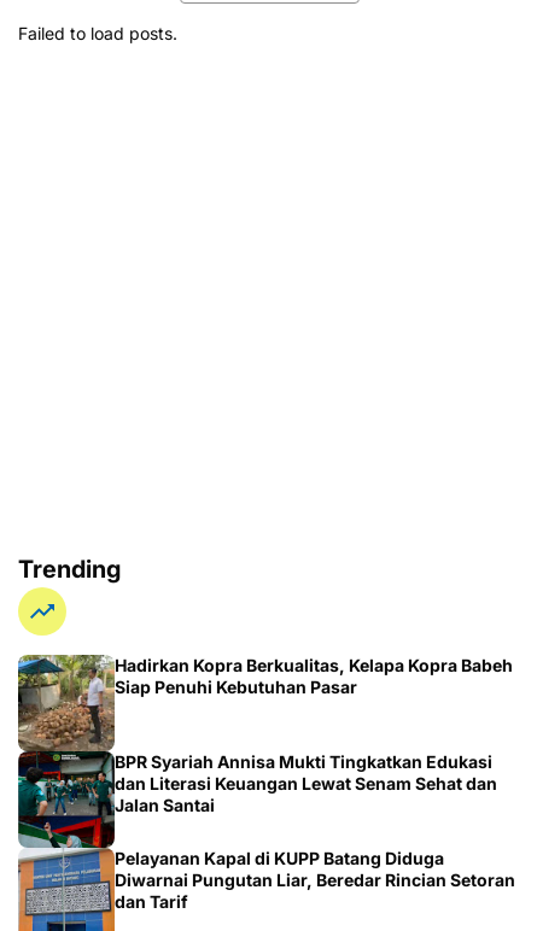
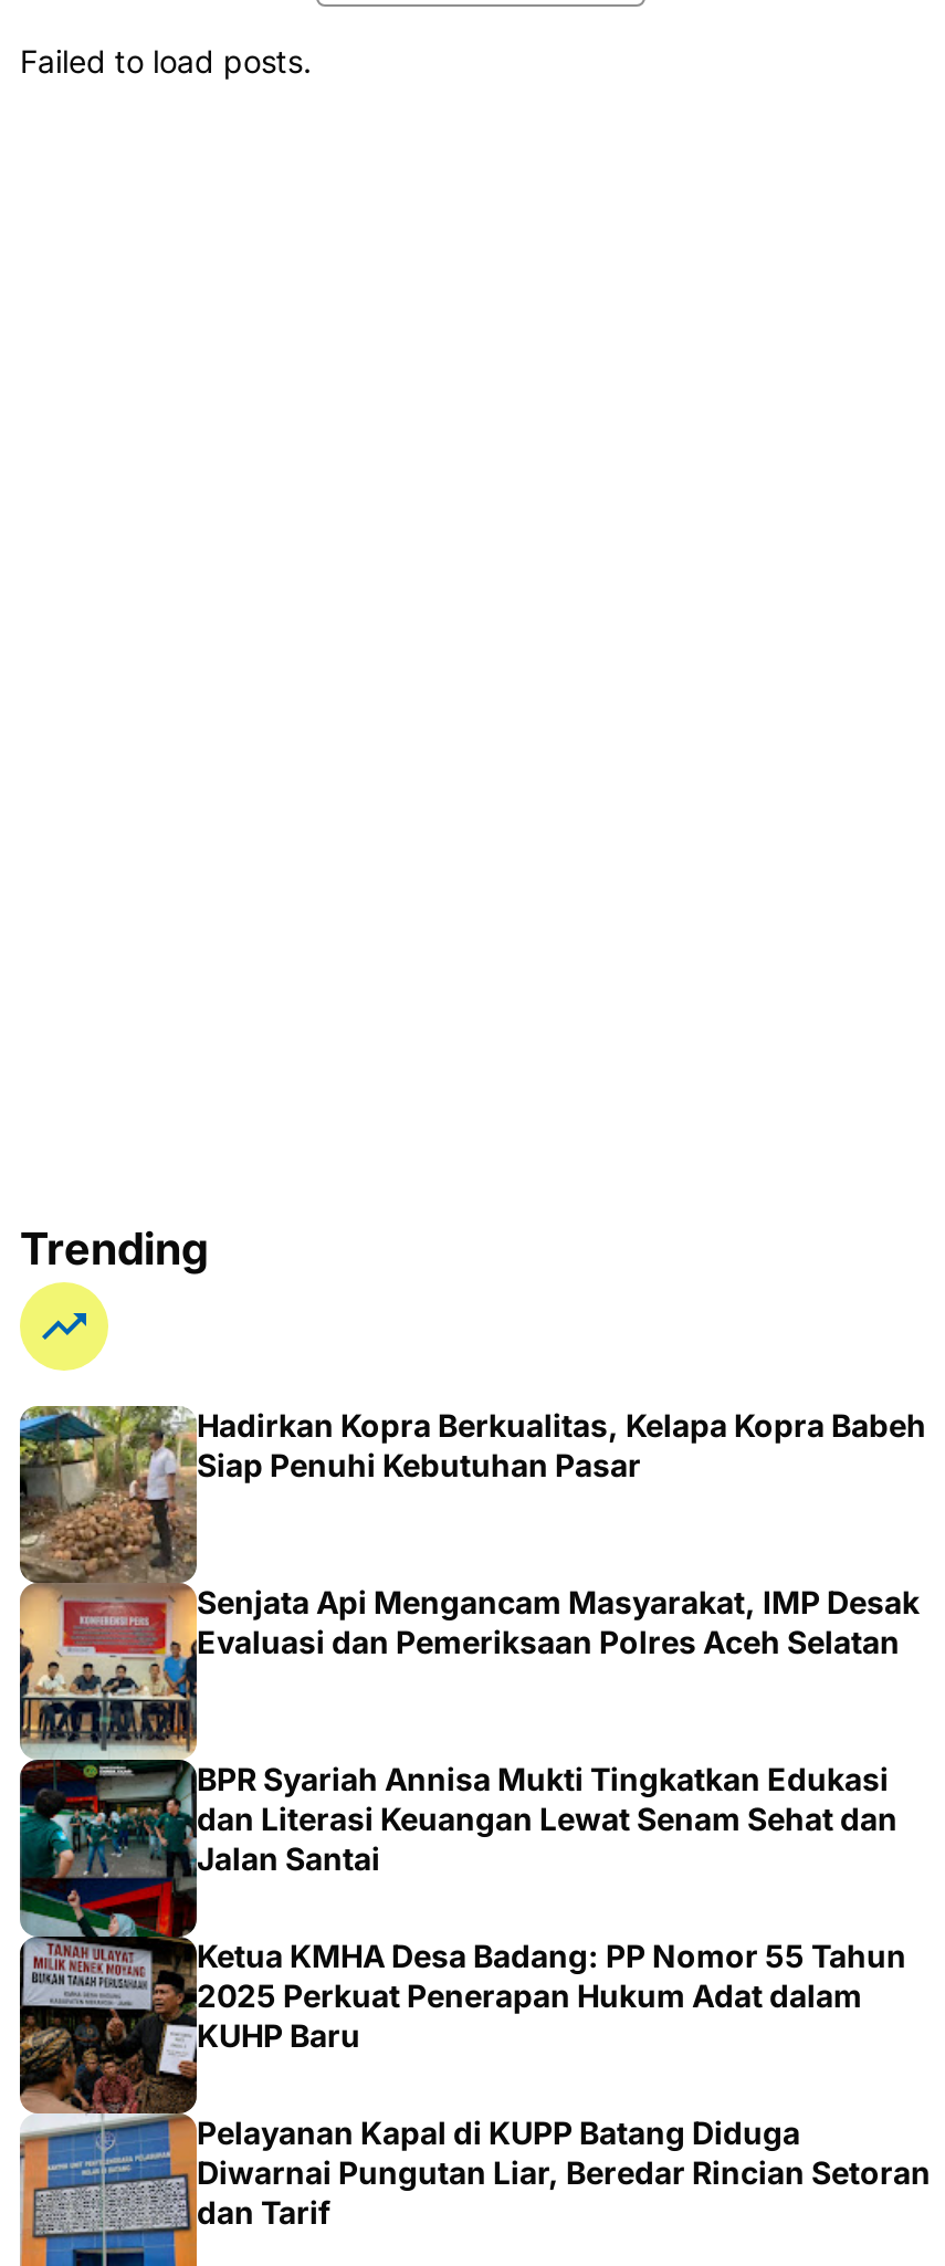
none -> [18,1583,920,1762] [image] | Senjata Api Mengancam Masyarakat, IMP Desak | Evaluasi dan Pemeriksaan Polres Aceh Selatan
none -> [20,1934,906,2116] [image] | Ketua KMHA Desa Badang: PP Nomor 55 Tahun | 2025 Perkuat Penerapan Hukum Adat dalam | KUHP Baru

